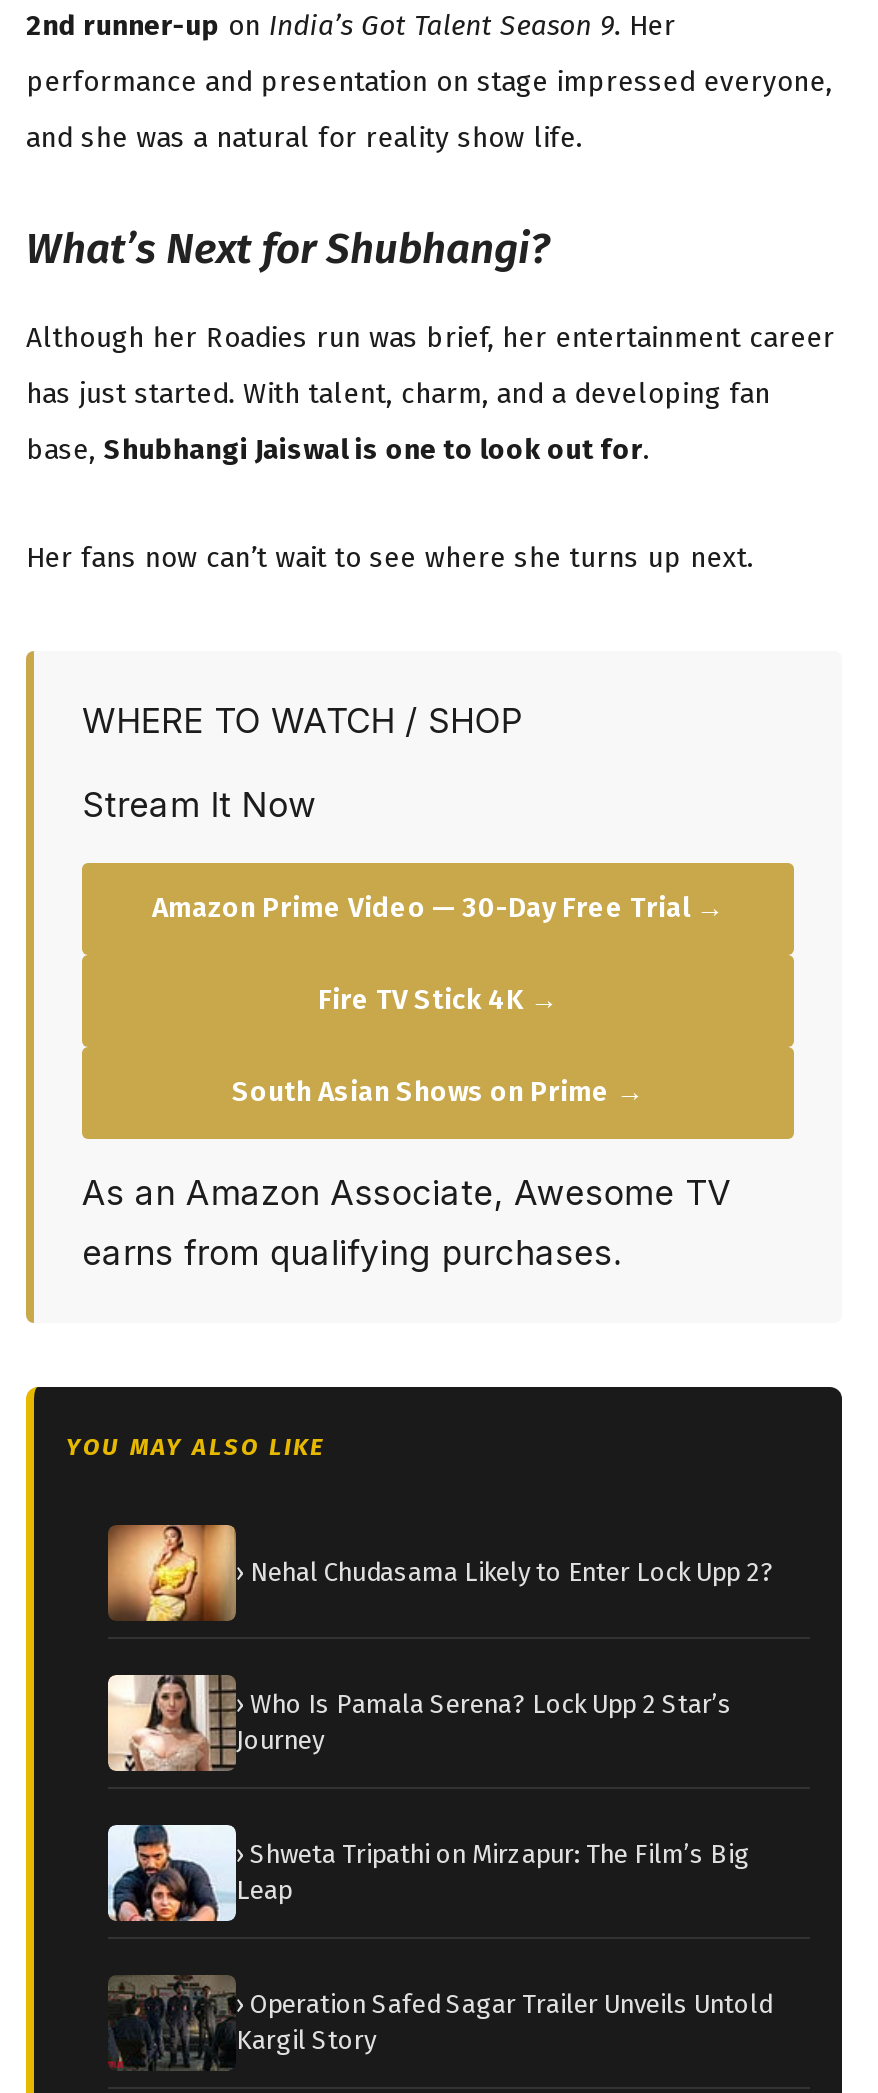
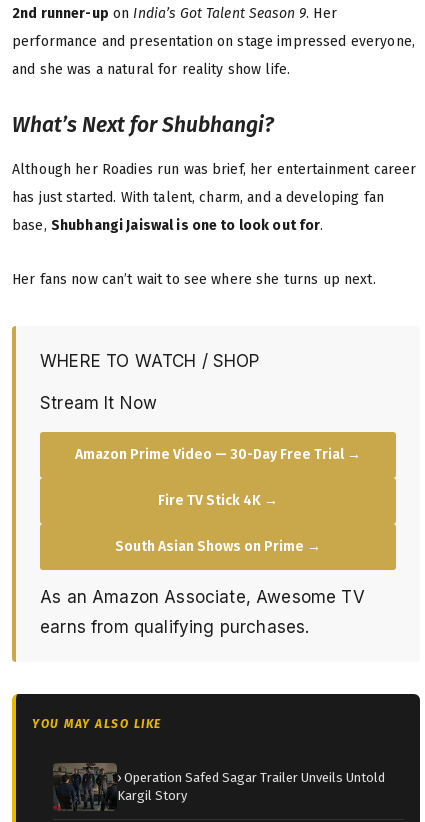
[106,1523,774,1623] [image] | › Nehal Chudasama Likely to Enter Lock Upp 2? -> none
[106,1673,732,1773] [image] | › Who Is Pamala Serena? Lock Upp 2 Star’s | Journey -> none
[106,1823,750,1923] [image] | › Shweta Tripathi on Mirzapur: The Film’s Big | Leap -> none

